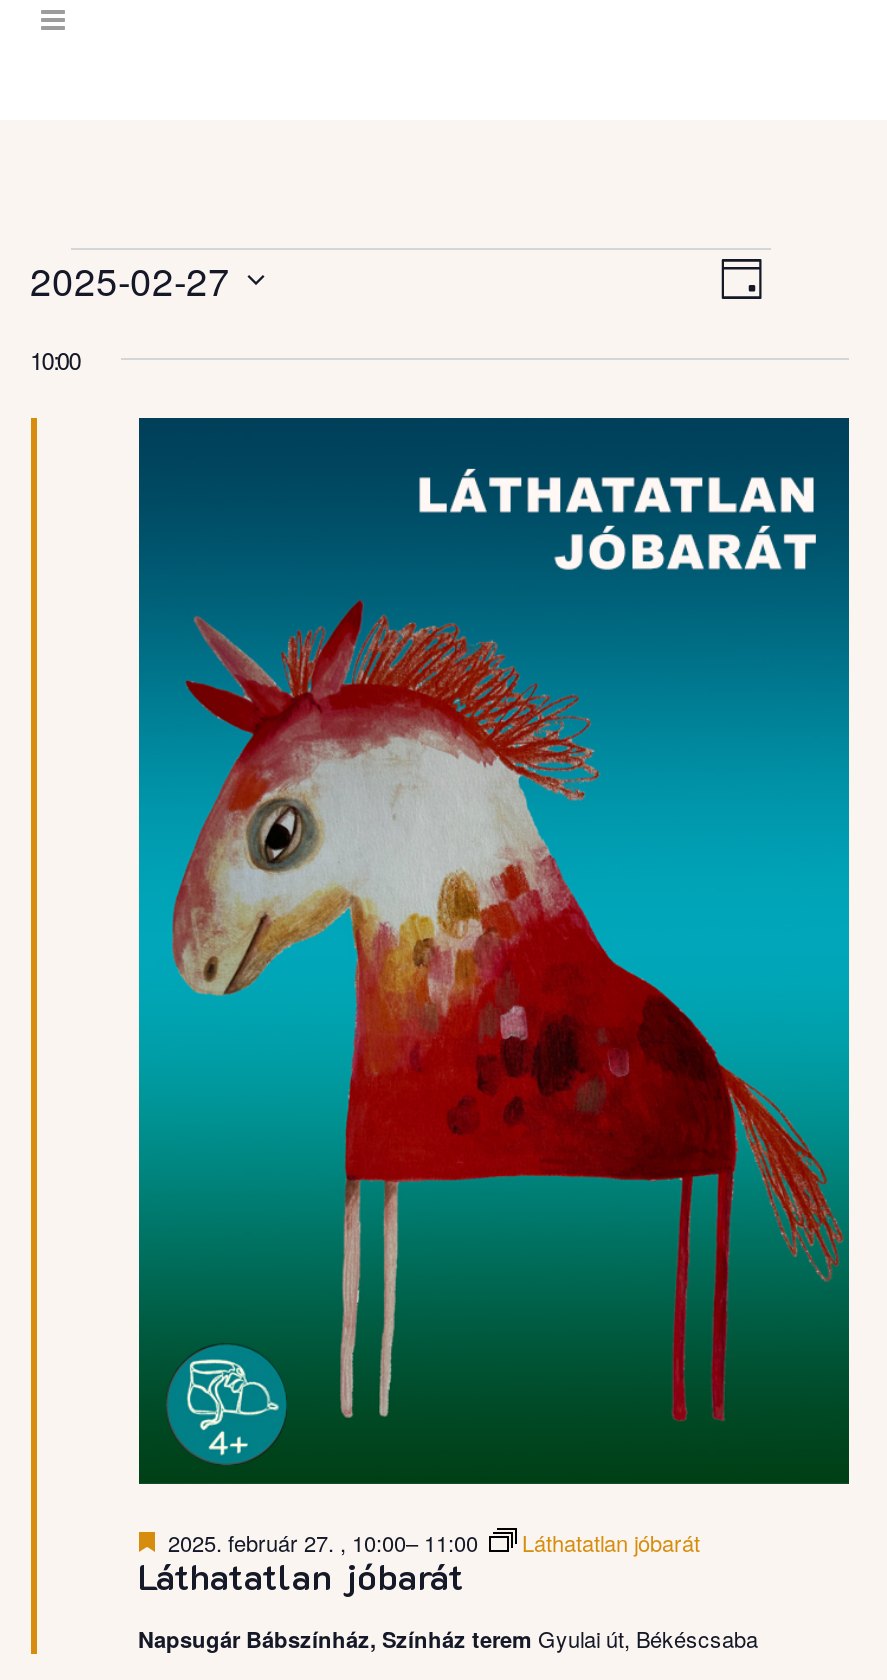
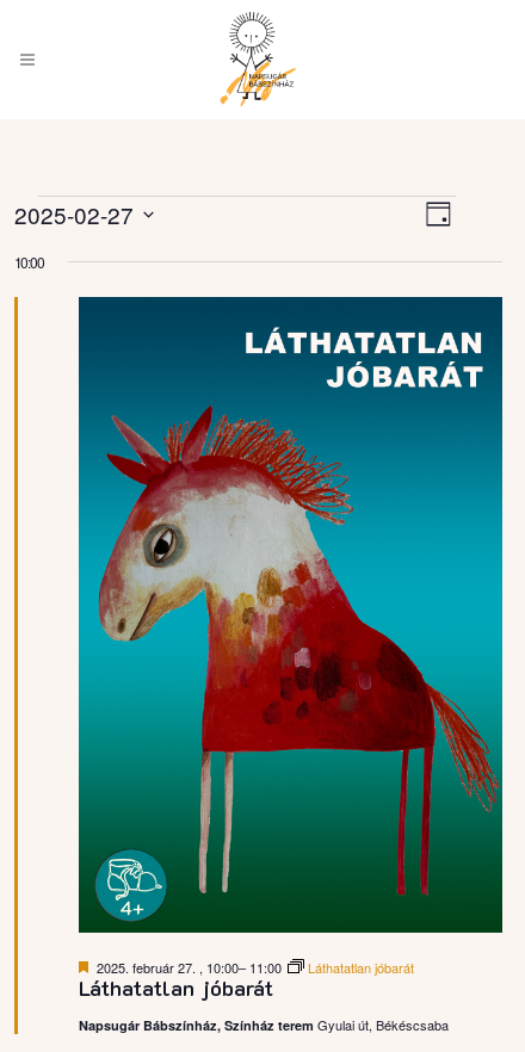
none -> [220,12,296,107] [image]

